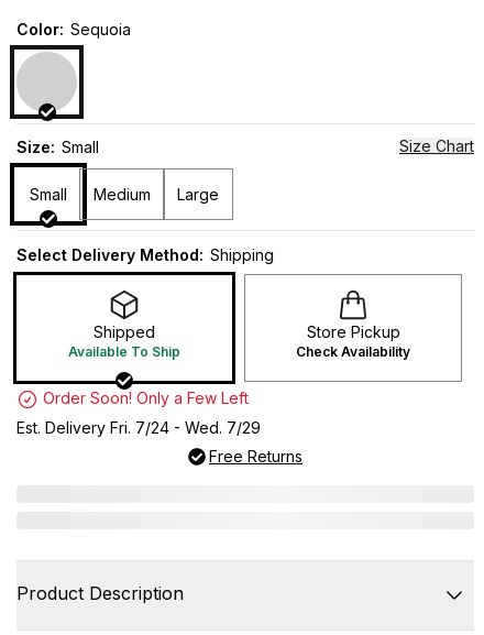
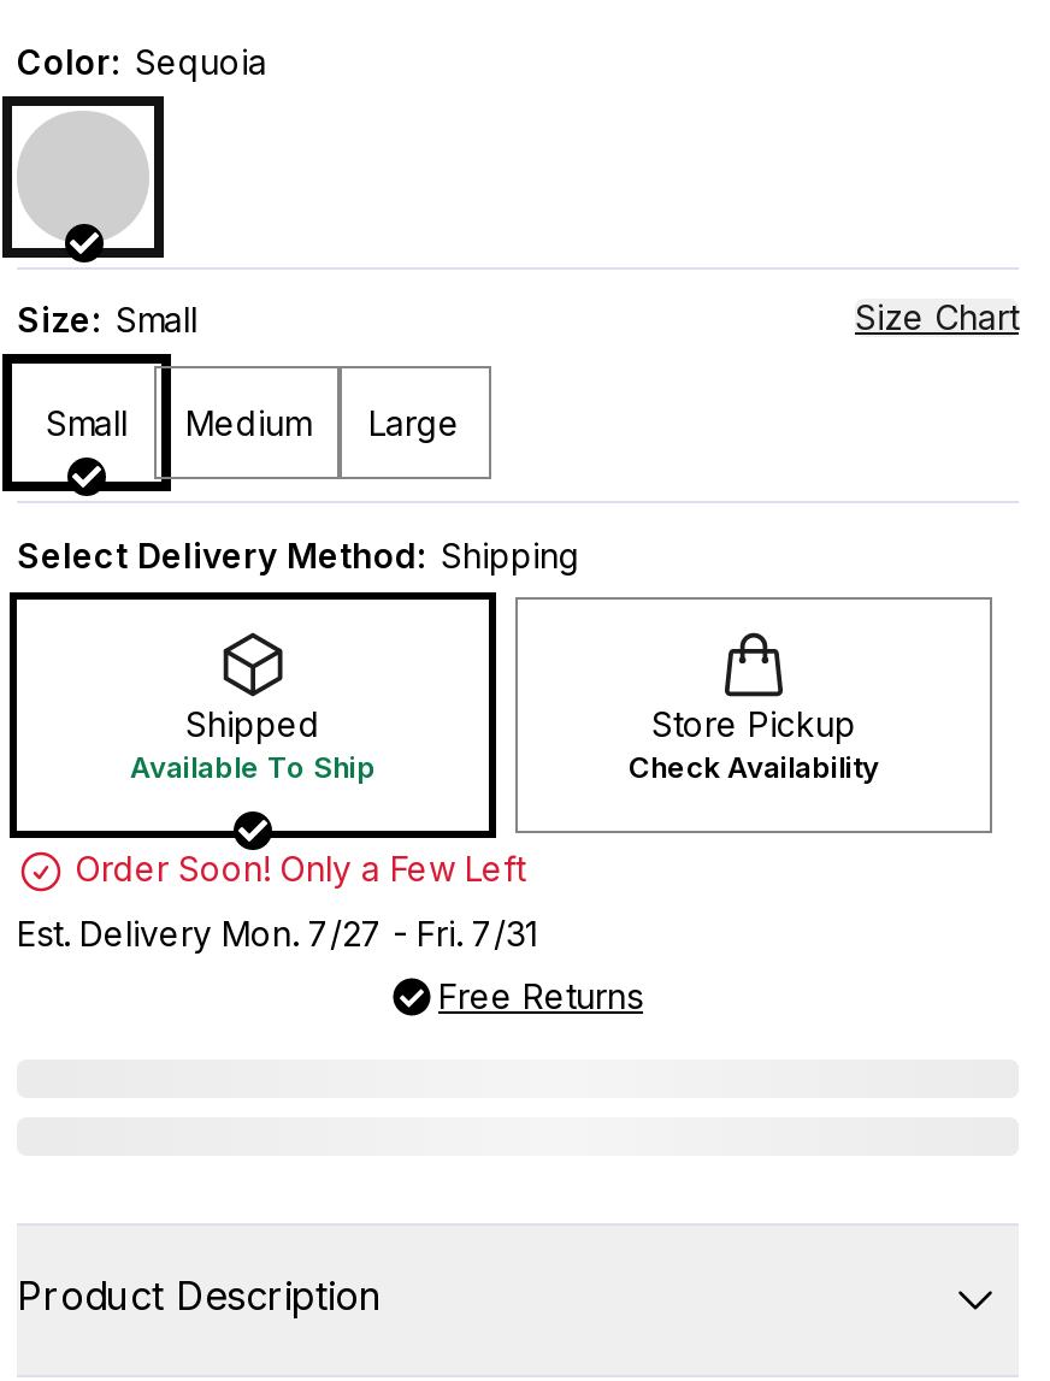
[16,418,261,437] Est. Delivery Fri. 7/24 - Wed. 7/29 -> [17,912,537,953] Est. Delivery Mon. 7/27 - Fri. 7/31

